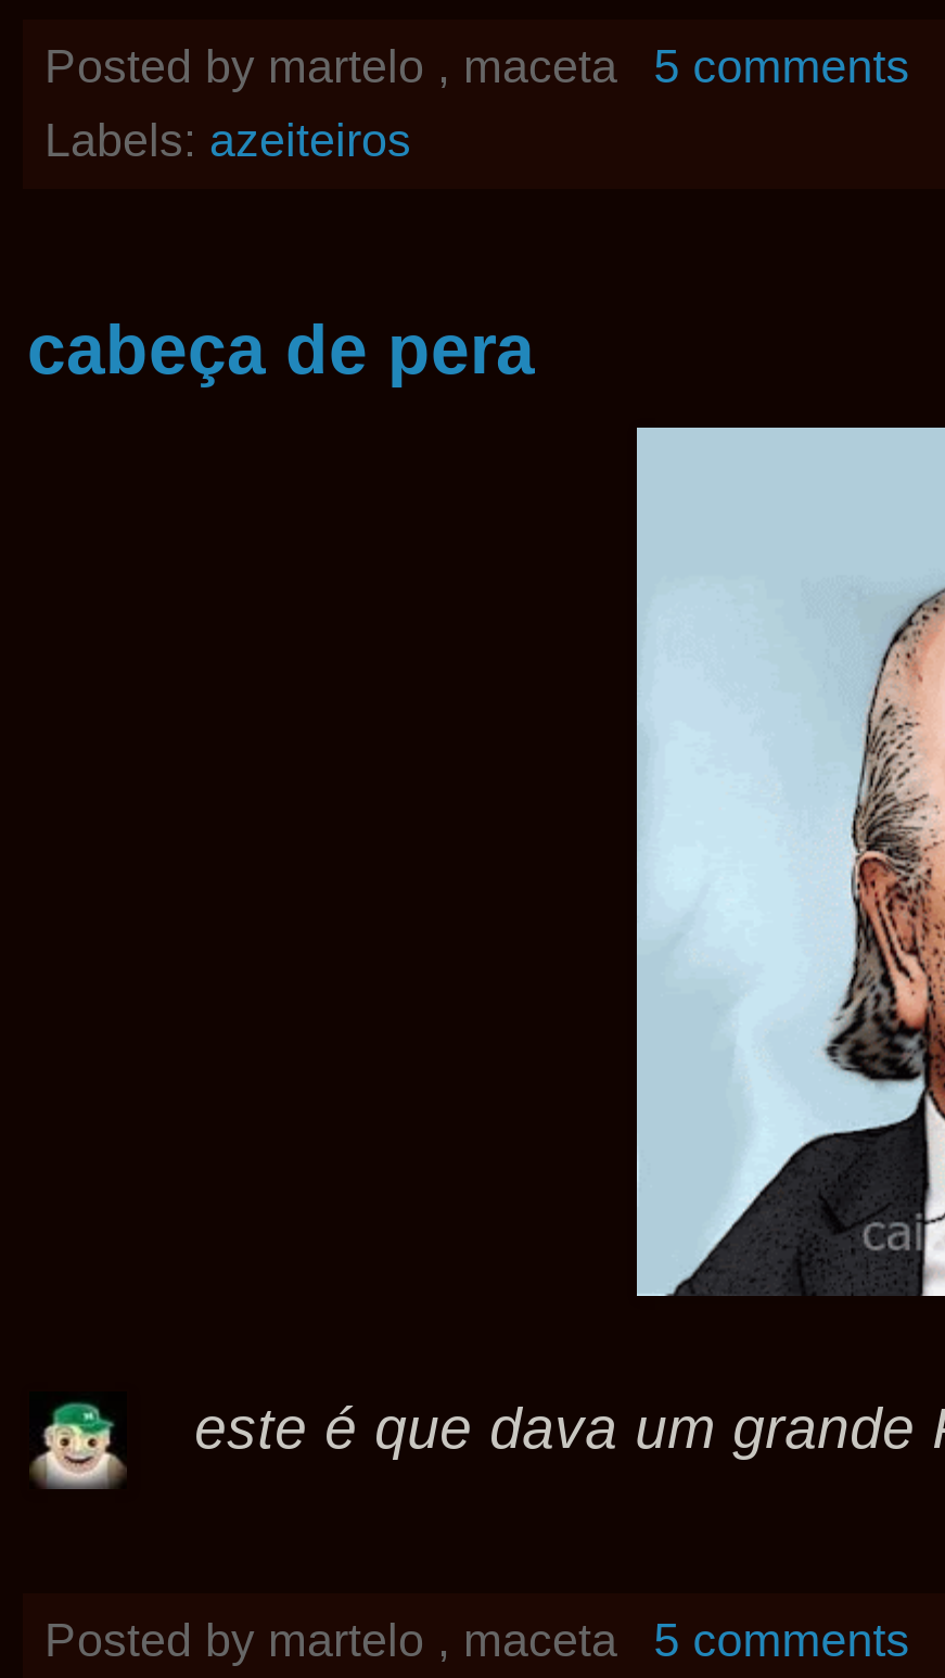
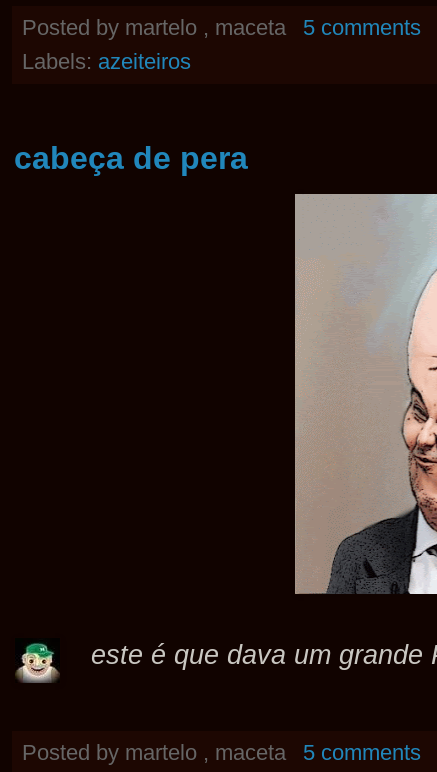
[637,428,938,1298] [image] -> [294,194,434,595] [image]

